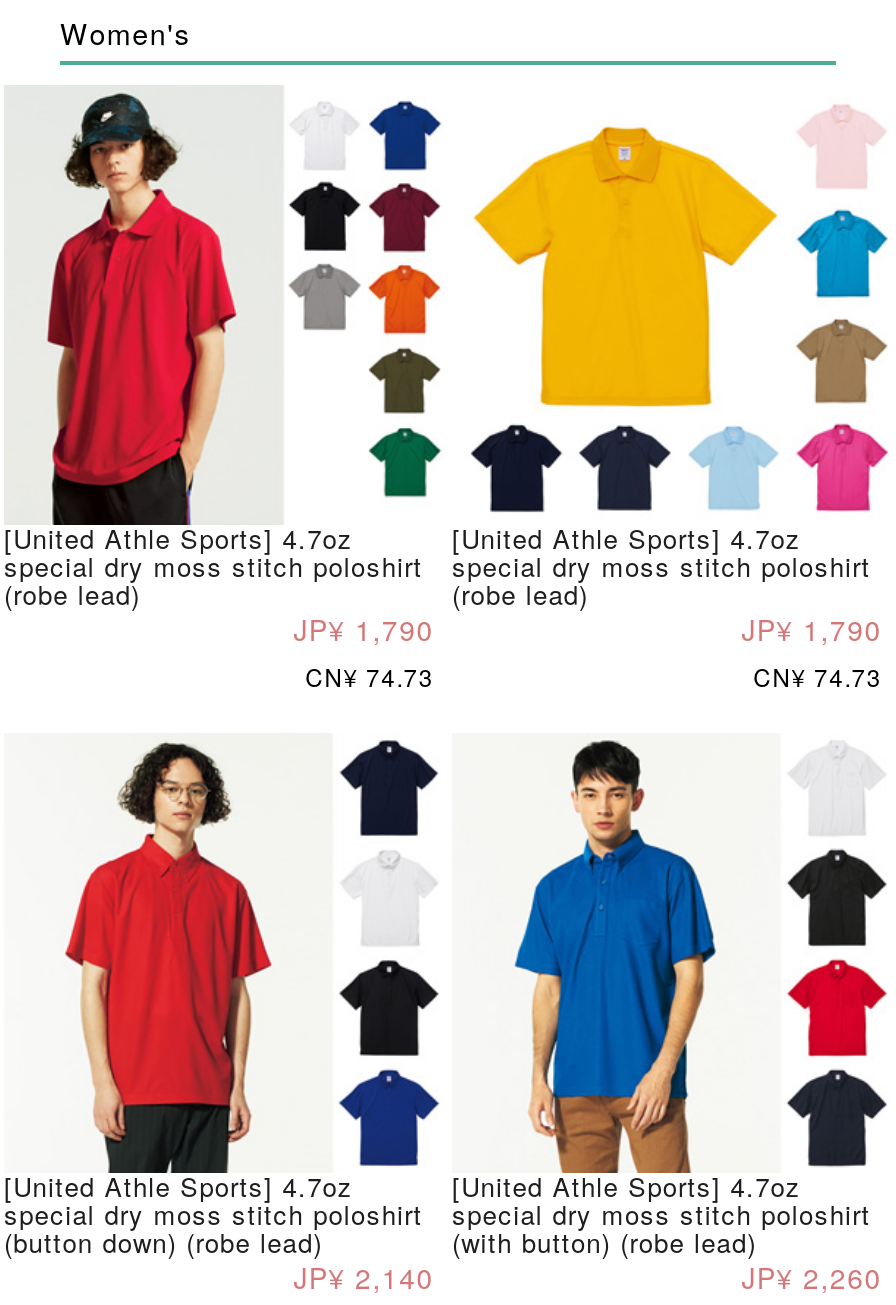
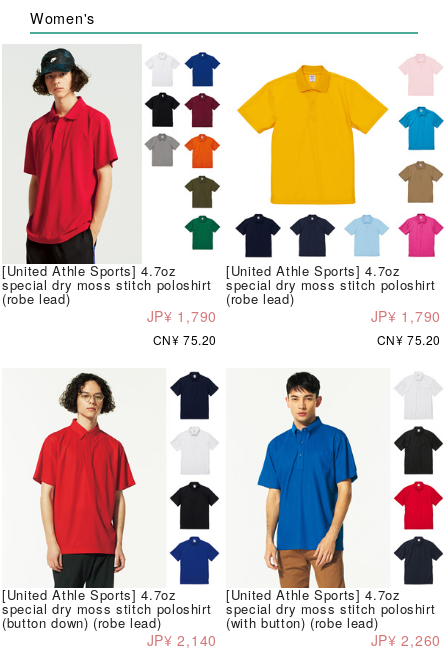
[305,660,434,694] CN¥ 74.73 -> [153,331,217,348] CN¥ 75.20
[753,660,882,694] CN¥ 74.73 -> [377,331,441,348] CN¥ 75.20

